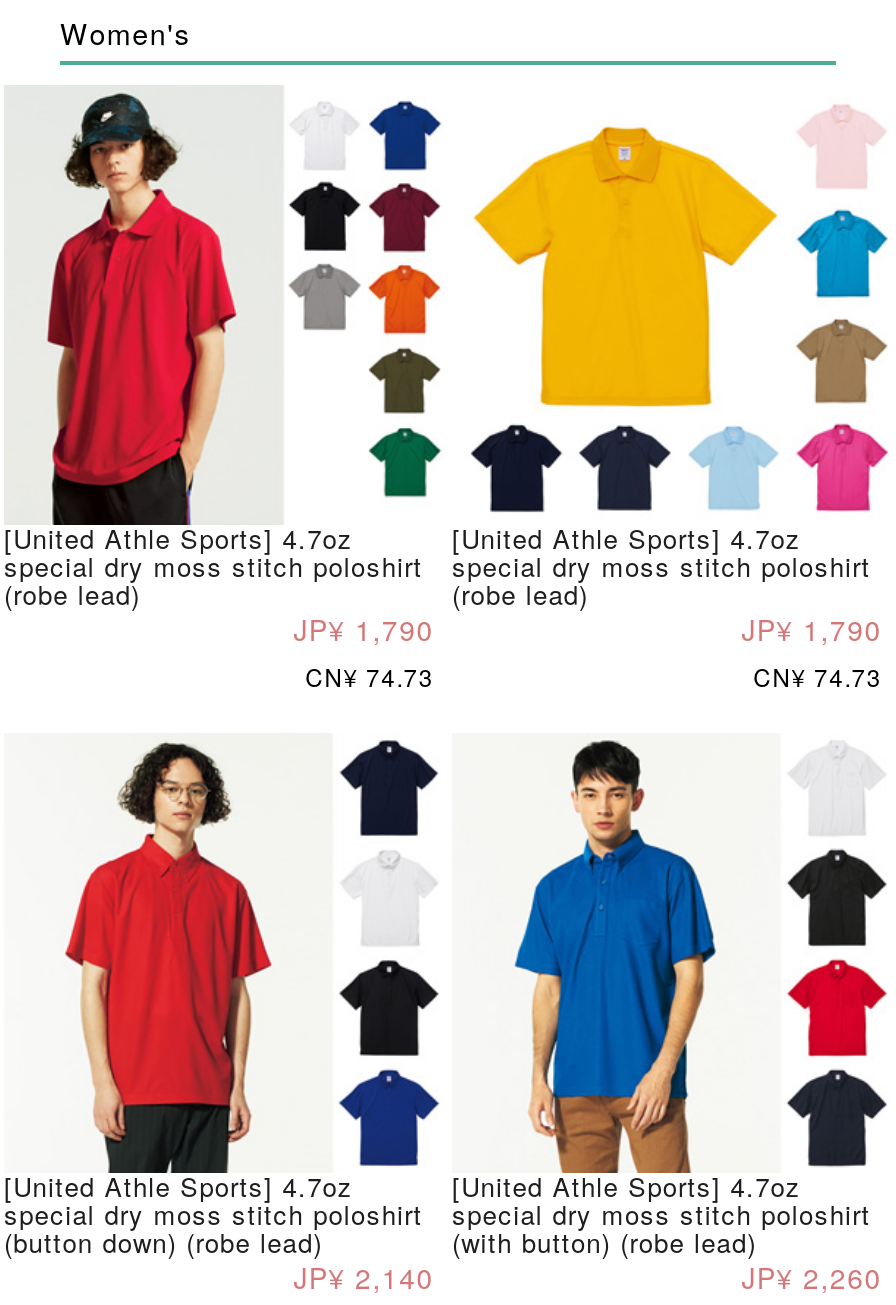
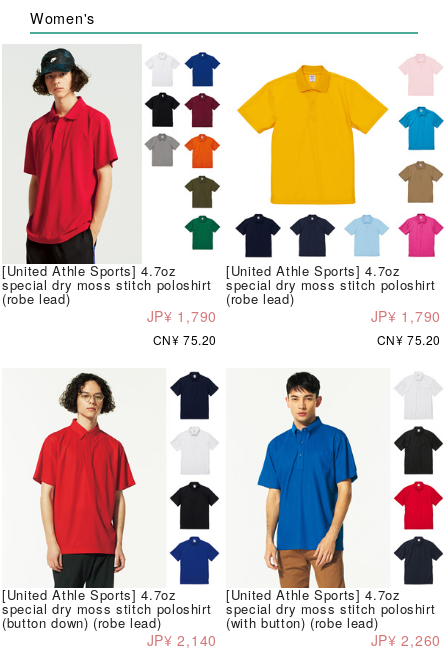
[305,660,434,694] CN¥ 74.73 -> [153,331,217,348] CN¥ 75.20
[753,660,882,694] CN¥ 74.73 -> [377,331,441,348] CN¥ 75.20

